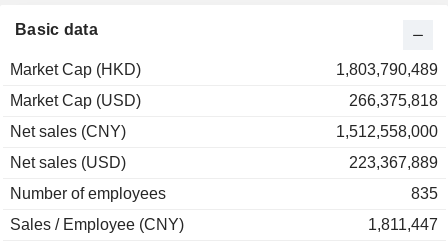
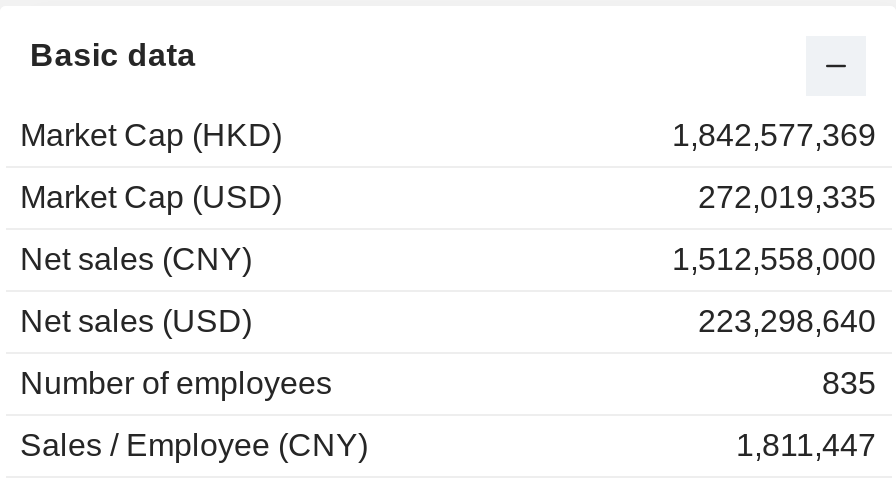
[336,61,438,78] 1,803,790,489 -> [672,118,876,152] 1,842,577,369
[349,92,438,109] 266,375,818 -> [698,180,876,214] 272,019,335
[349,154,438,171] 223,367,889 -> [698,304,876,338] 223,298,640

